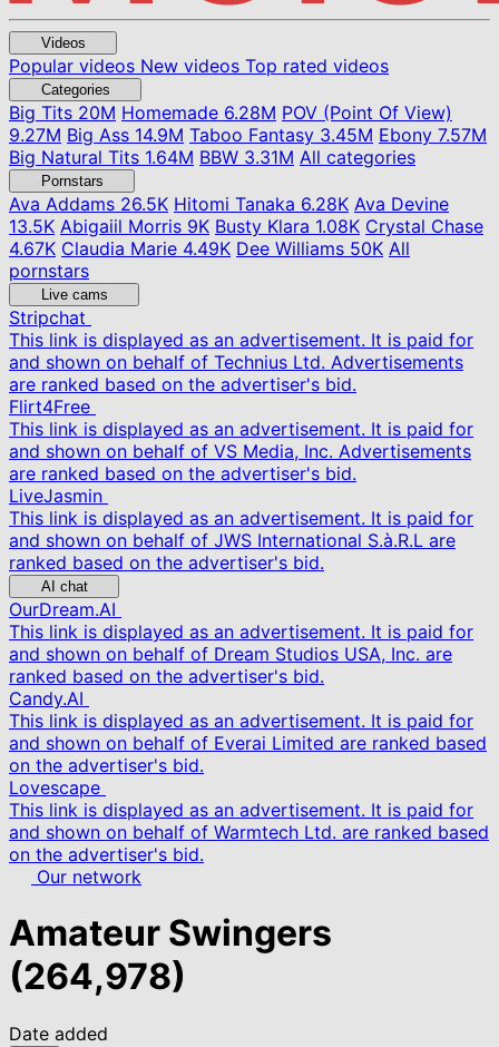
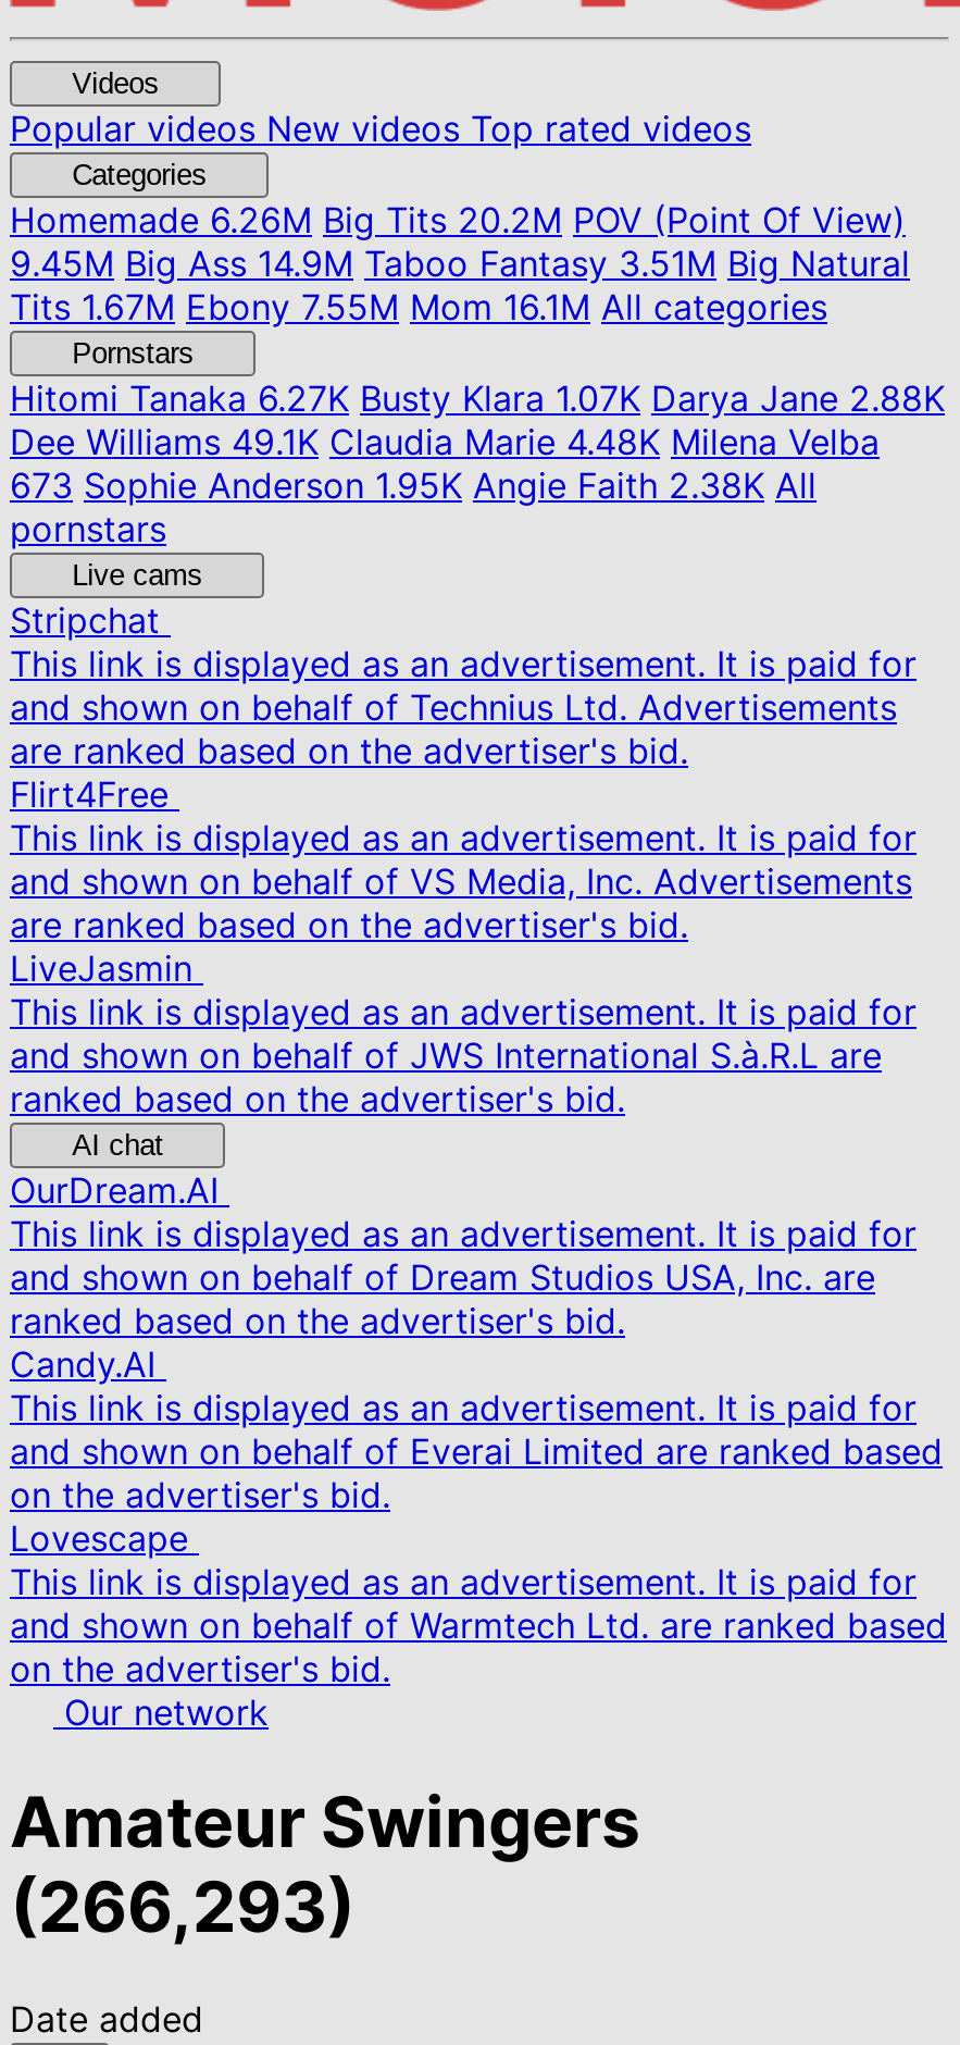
[9,101,452,124] Big Tits20M Homemade 6.28M POV (Point Of View) -> [10,198,906,241] Homemade6.26M Big Tits 20.2M POV (Point Of View)
[9,124,487,146] 9.27M Big Ass 14.9M Taboo Fantasy 3.45M Ebony 7.57M -> [10,241,910,285] 9.45M Big Ass 14.9M Taboo Fantasy 3.51M Big Natural
[9,146,415,168] Big Natural Tits 1.64M BBW 3.31M All categories -> [10,285,827,329] Tits 1.67M Ebony 7.55M Mom 16.1M All categories
[9,193,483,260] Ava Addams26.5K Hitomi Tanaka 6.28K Ava Devine | 13.5K Abigaiil Morris 9K Busty Klara 1.08K Crystal Chase | 4.67K Claudia Marie 4.49K Dee Williams 50K All -> [10,376,945,507] Hitomi Tanaka6.27K Busty Klara 1.07K Darya Jane 2.88K | Dee Williams 49.1K Claudia Marie 4.48K Milena Velba | 673 Sophie Anderson 1.95K Angie Faith 2.38K All
[9,955,186,998] (264,978) -> [10,1865,356,1950] (266,293)

